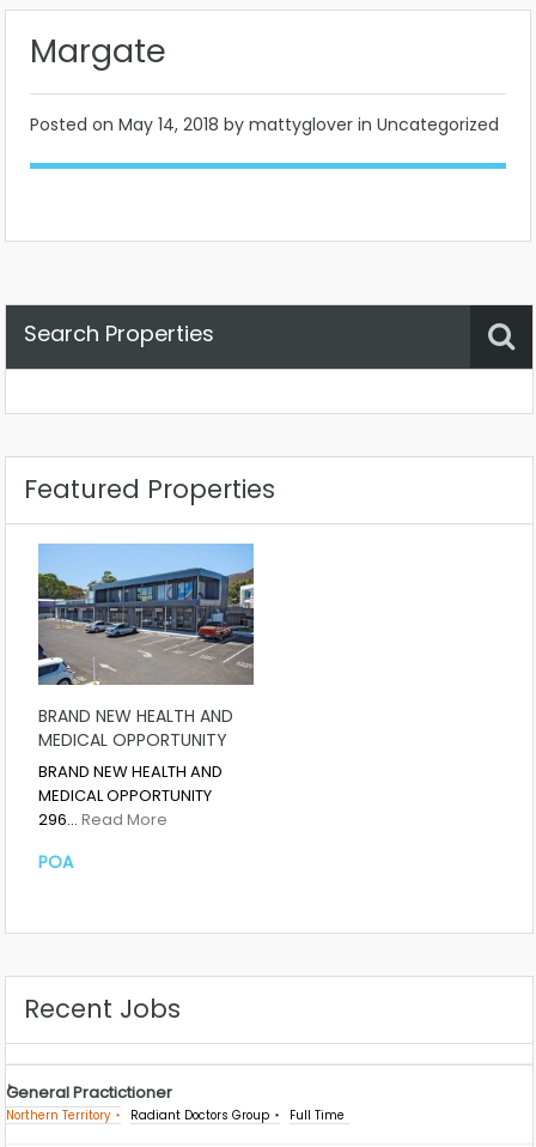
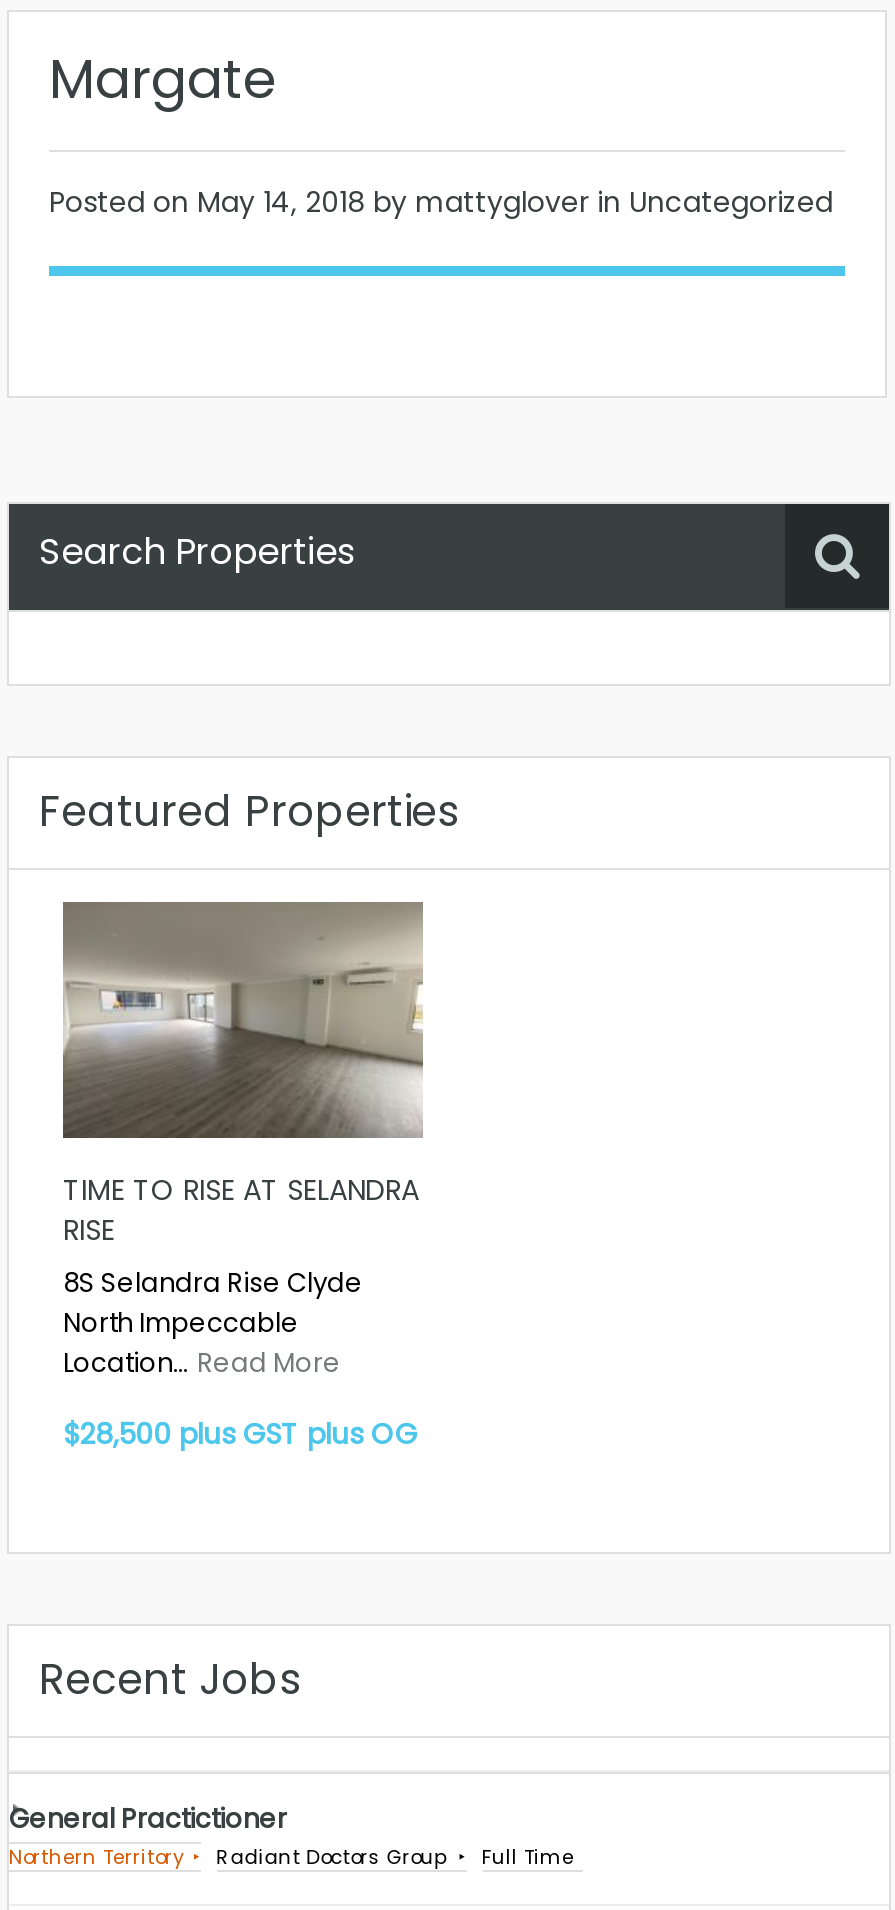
[37,542,255,831] [image] | BRAND NEW HEALTH AND | MEDICAL OPPORTUNITY | BRAND NEW HEALTH AND | MEDICAL OPPORTUNITY | 296… Read More -> [61,900,425,1382] [image] | TIME TO RISE AT SELANDRA | RISE | 8S Selandra Rise Clyde | North Impeccable | Location… Read More
[38,850,73,874] POA -> [63,1414,417,1454] $28,500 plus GST plus OG

